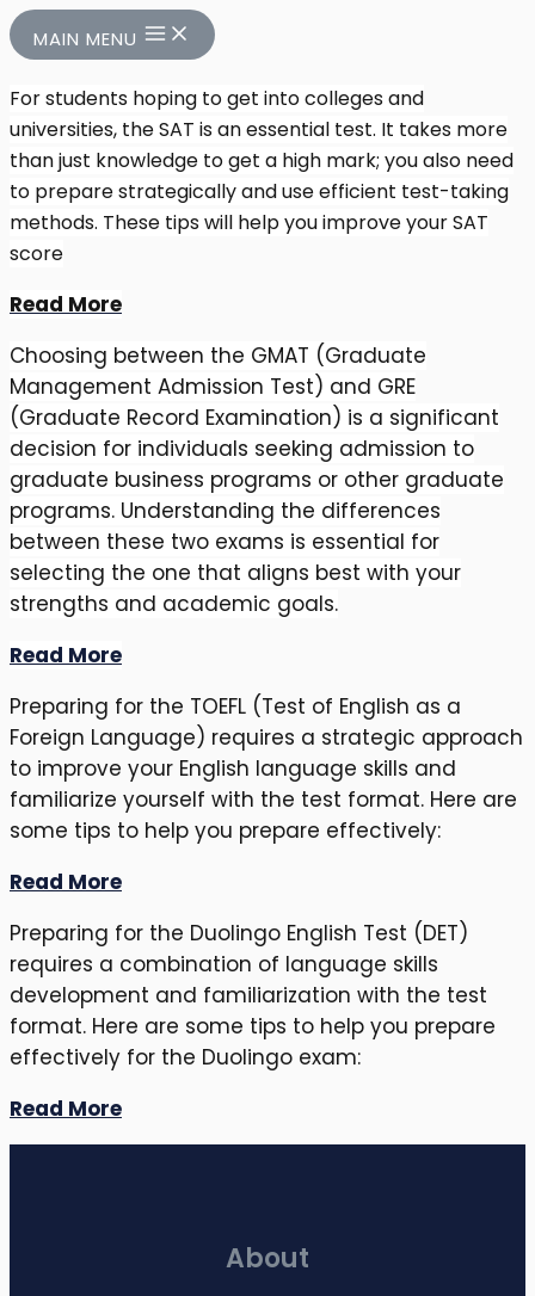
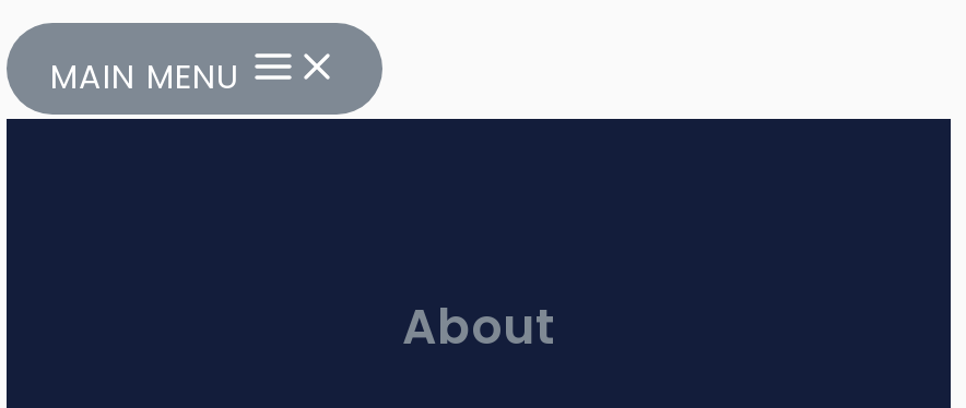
[10,85,523,1123] For students hoping to get into colleges and | universities, the SAT is an essential test. It takes more | than just knowledge to get a high mark; you also need | to prepare strategically and use efficient test-taking | methods. These tips will help you improve your SAT | score | Read More | Choosing between the GMAT (Graduate | Management Admission Test) and GRE | (Graduate Record Examination) is a significant | decision for individuals seeking admission to | graduate business programs or other graduate | programs. Understanding the differences | between these two exams is essential for | selecting the one that aligns best with your | strengths and academic goals. | Read More | Preparing for the TOEFL (Test of English as a | Foreign Language) requires a strategic approach | to improve your English language skills and | familiarize yourself with the test format. Here are | some tips to help you prepare effectively: | Read More | Preparing for the Duolingo English Test (DET) | requires a combination of language skills | development and familiarization with the test | format. Here are some tips to help you prepare | effectively for the Duolingo exam: | Read More -> none

